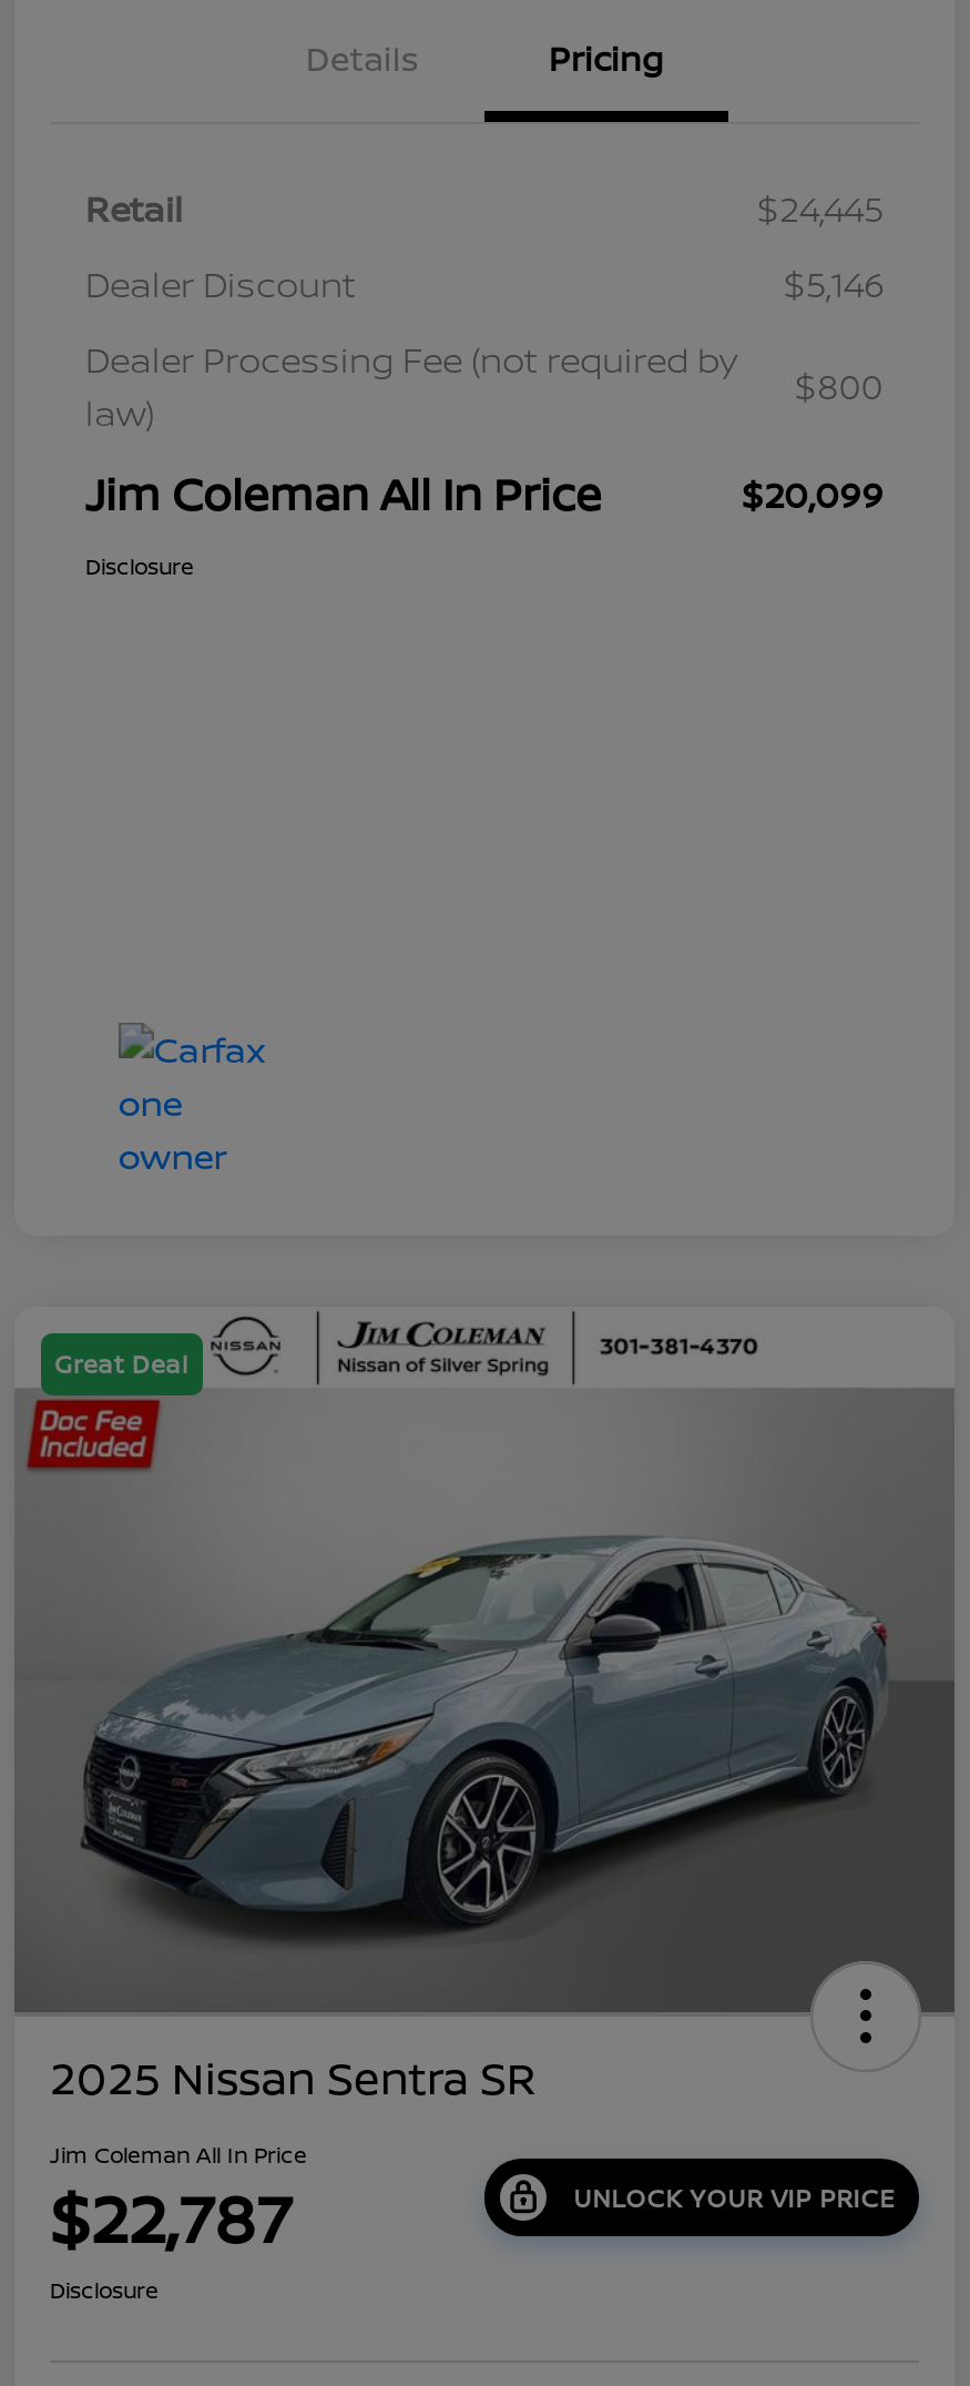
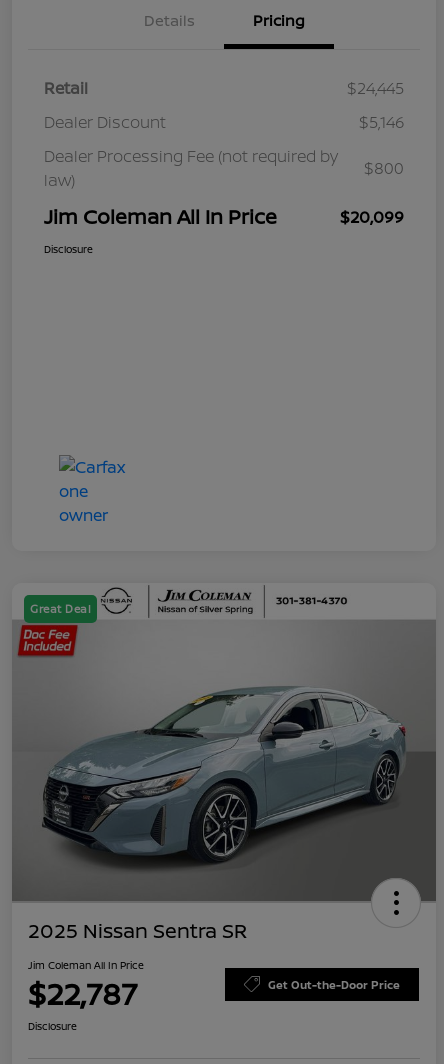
[574,2180,896,2213] UNLOCK YOUR VIP PRICE -> [268,977,400,992] Get Out-the-Door Price

